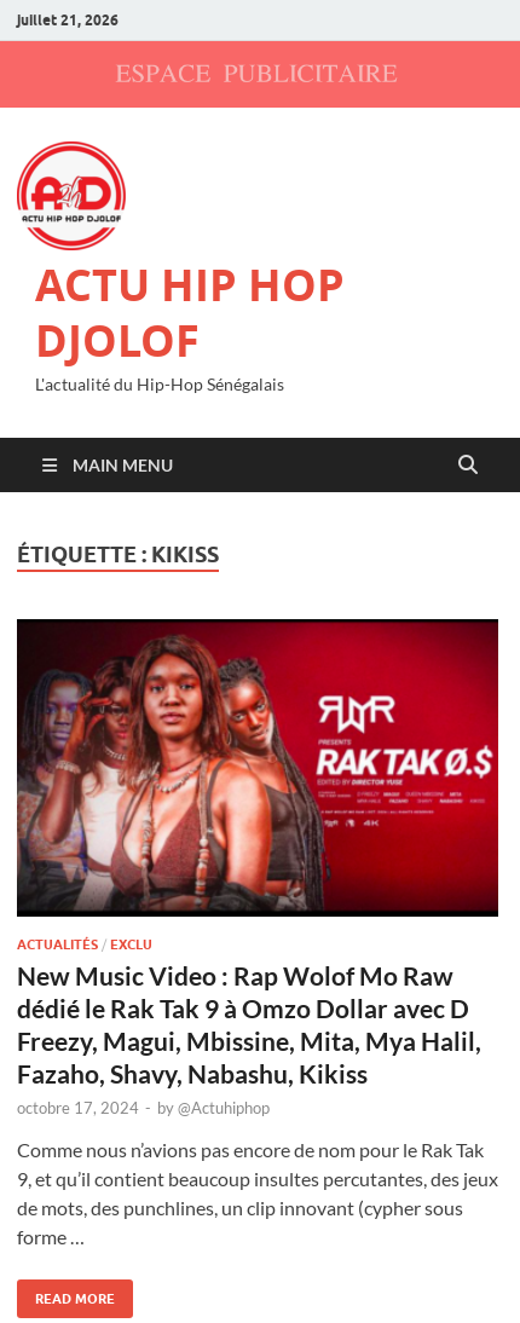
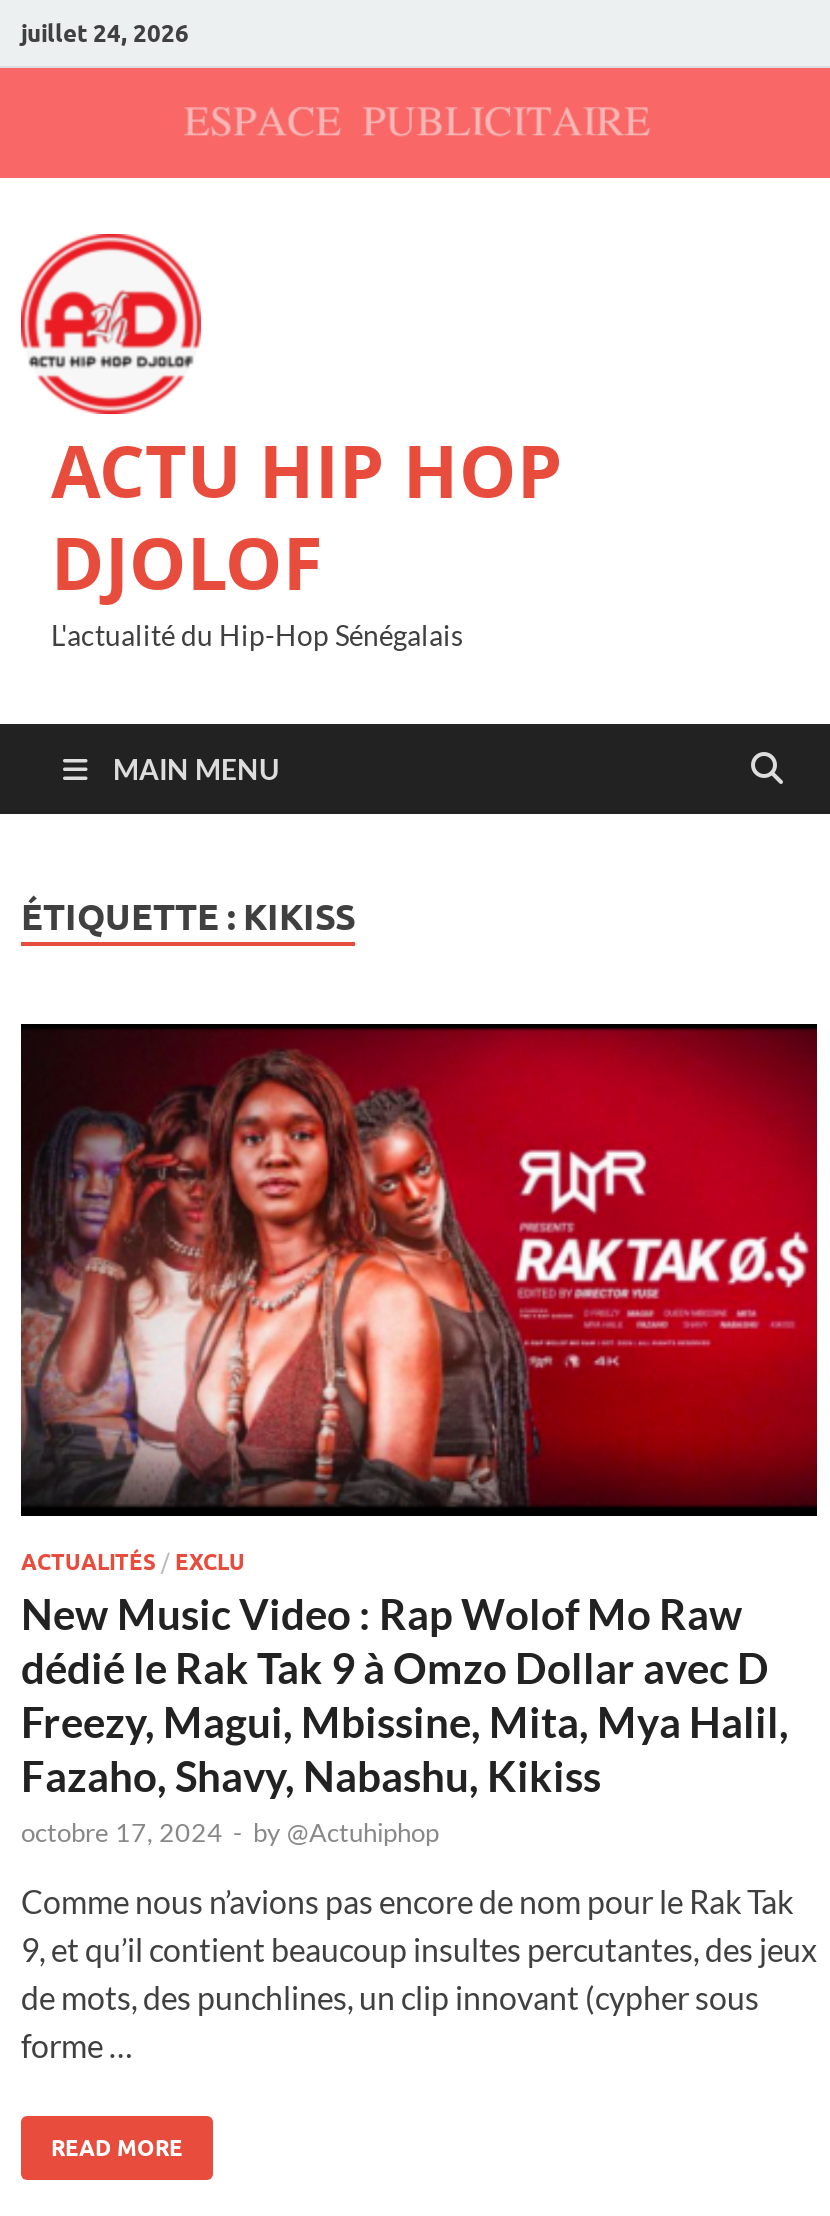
[17,10,119,28] juillet 21, 2026 -> [21,17,189,47] juillet 24, 2026

